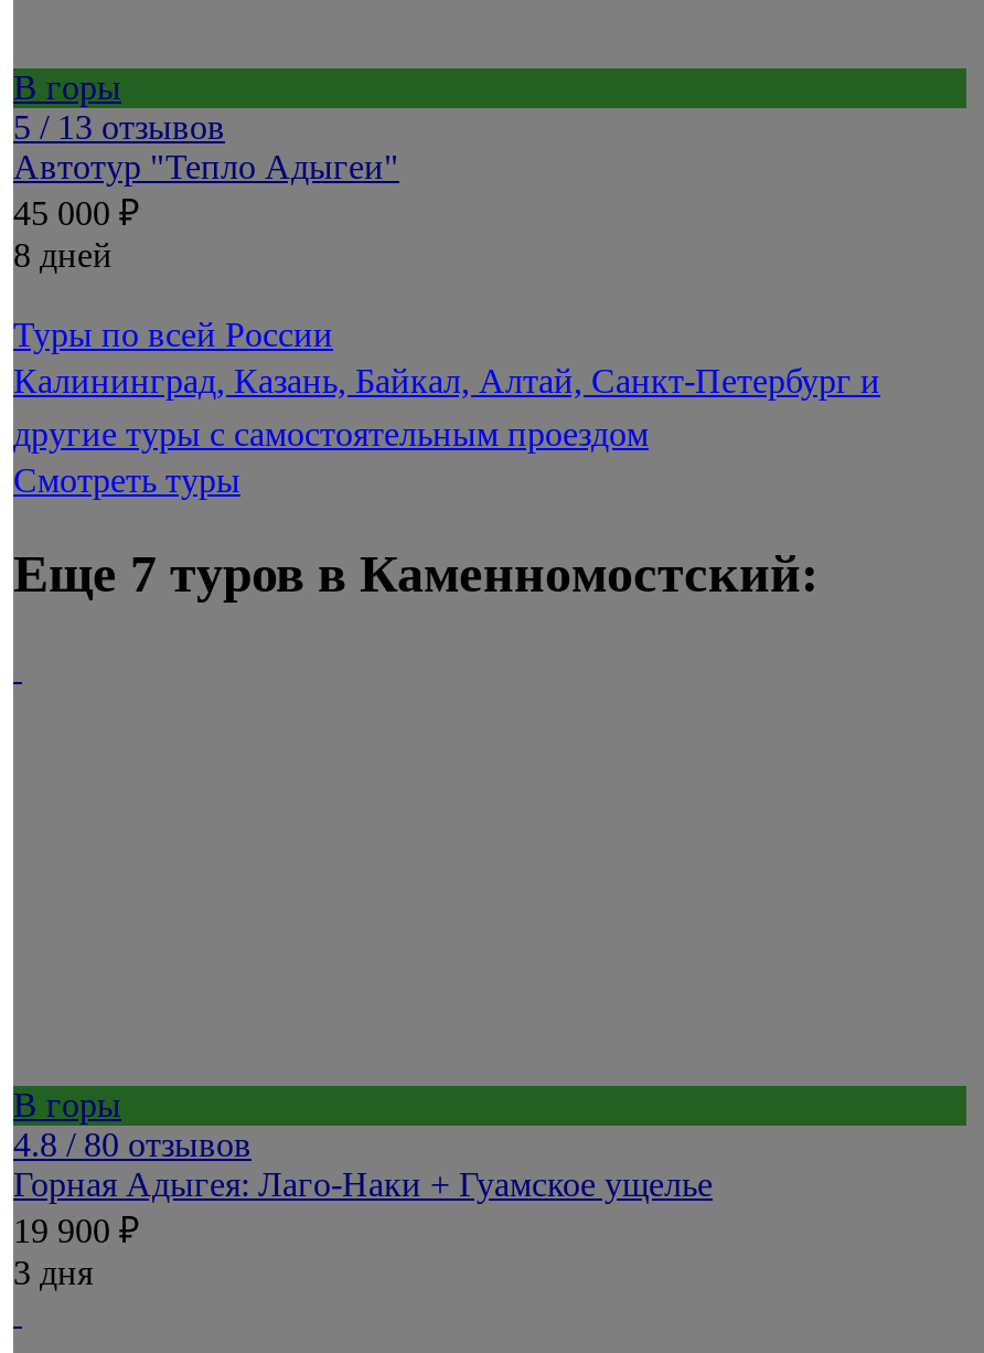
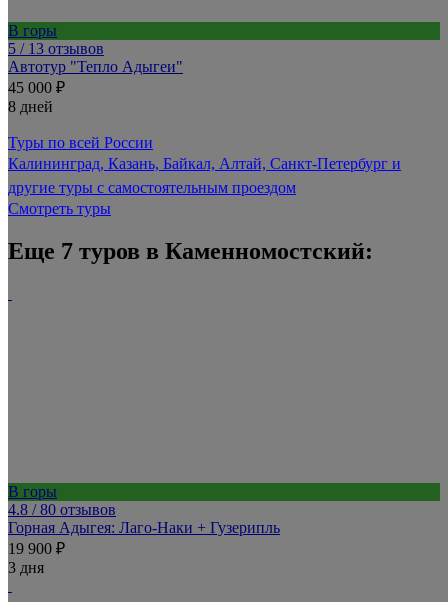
[13,1166,713,1203] Горная Адыгея: Лаго-Наки + Гуамское ущелье -> [8,519,280,536] Горная Адыгея: Лаго-Наки + Гузерипль

